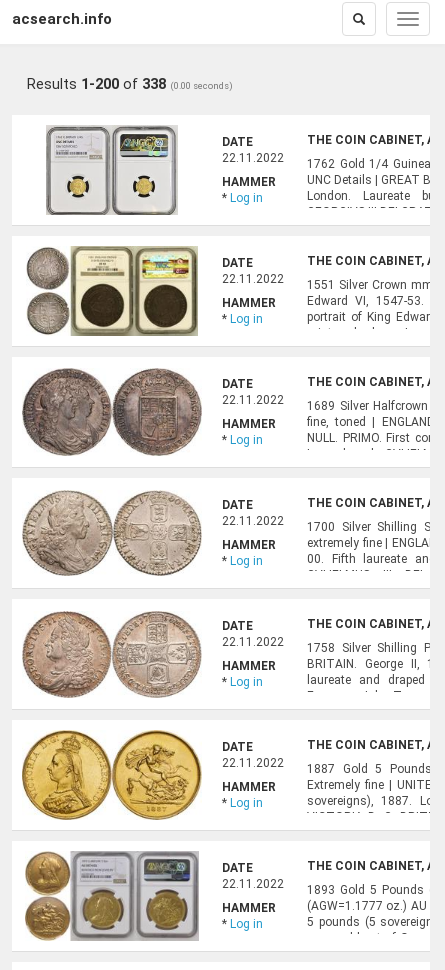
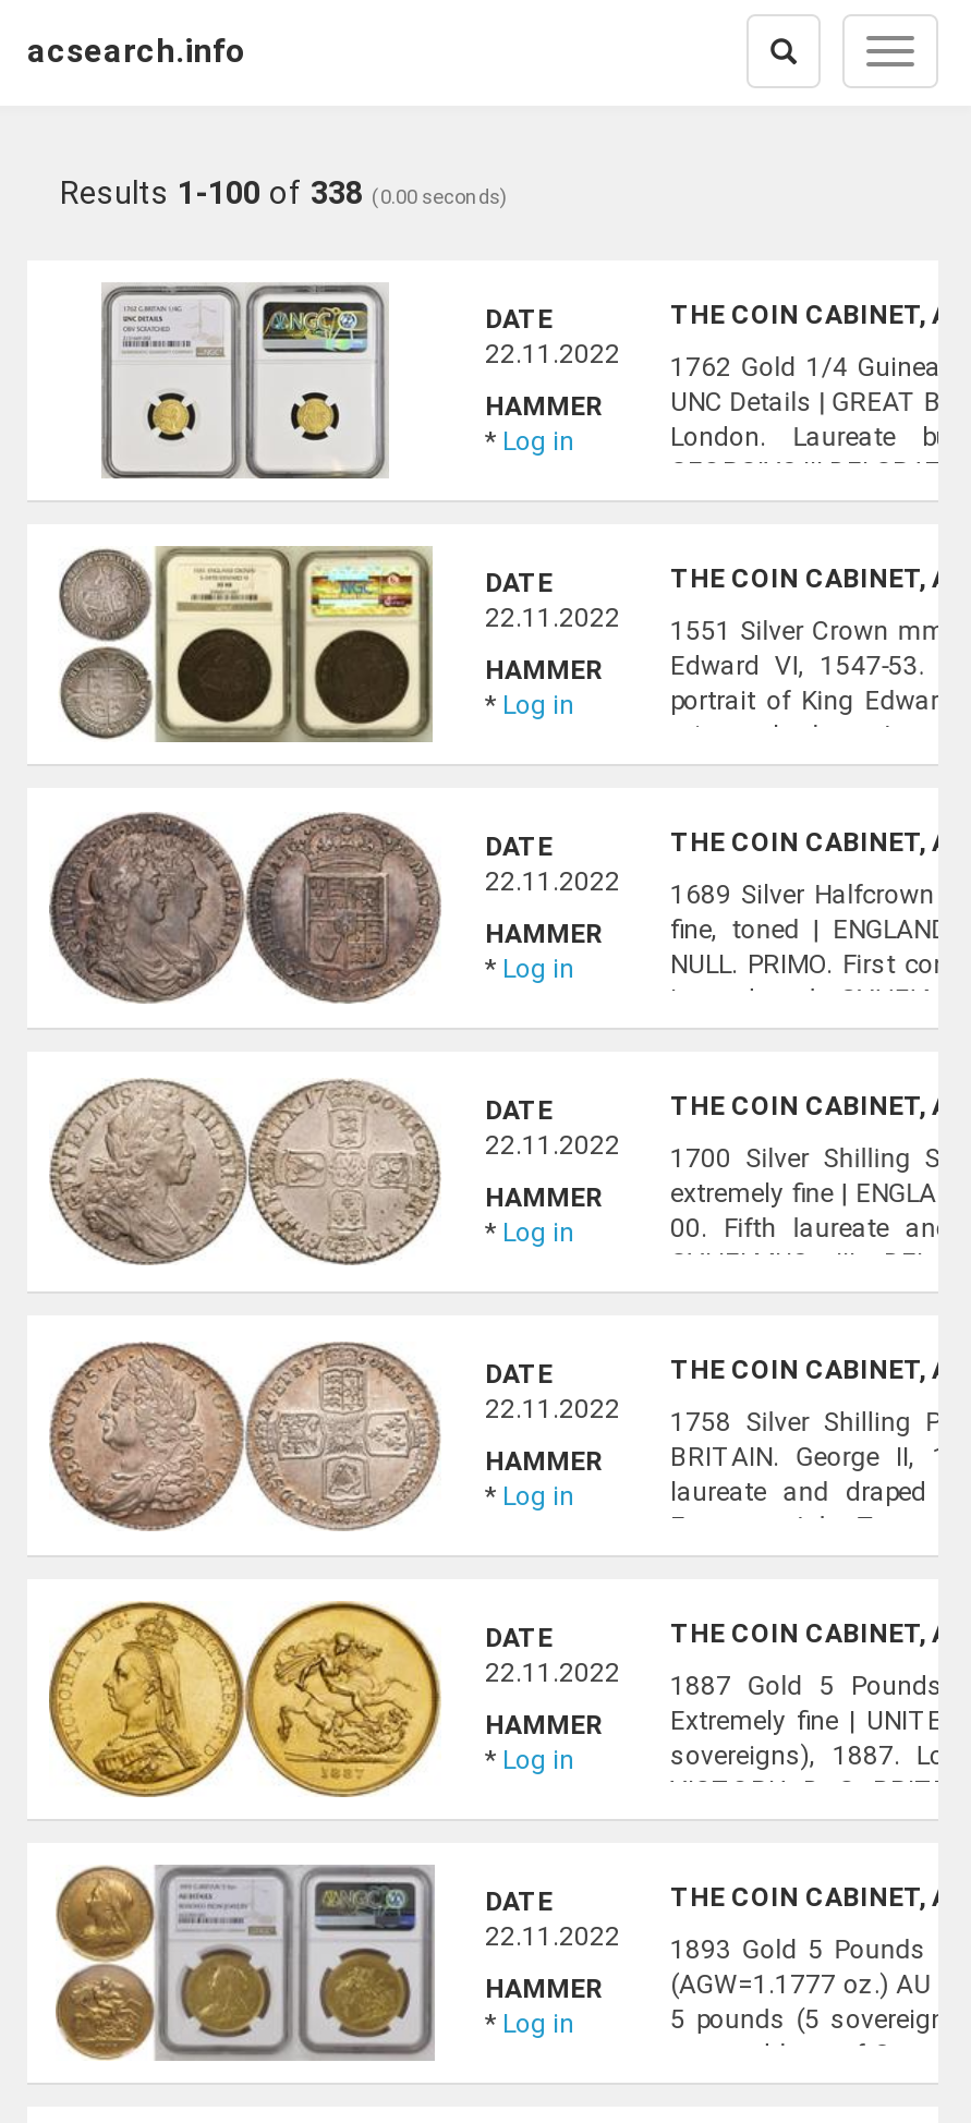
[27,76,233,93] Results 1 -200 of 338 (0.00 seconds) -> [60,175,509,213] Results 1 -100 of 338 (0.00 seconds)

